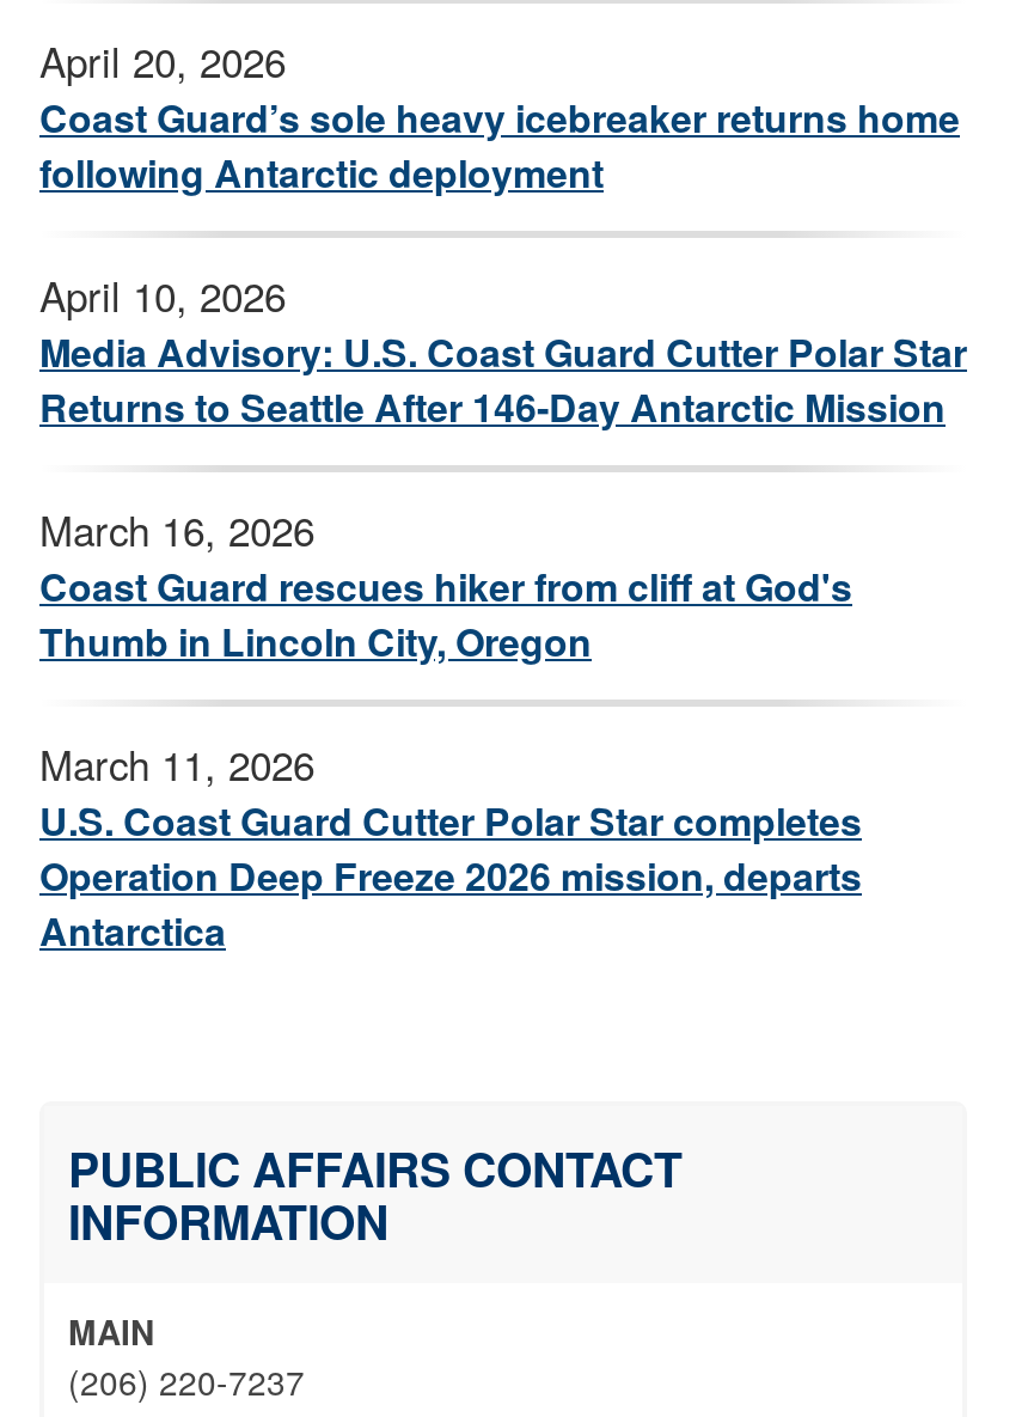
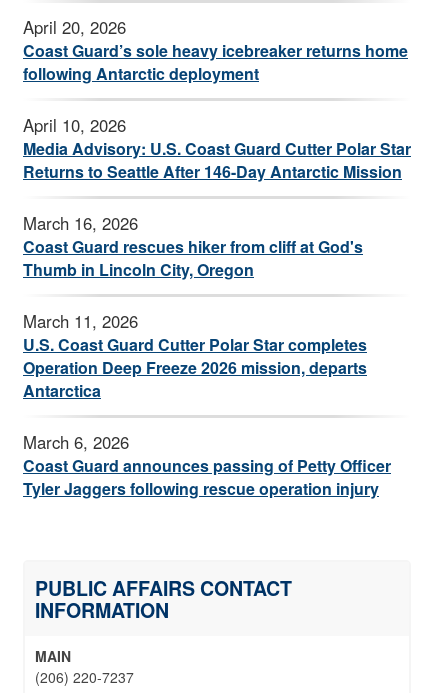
none -> [23,430,391,500] March 6, 2026 | Coast Guard announces passing of Petty Officer | Tyler Jaggers following rescue operation injury

